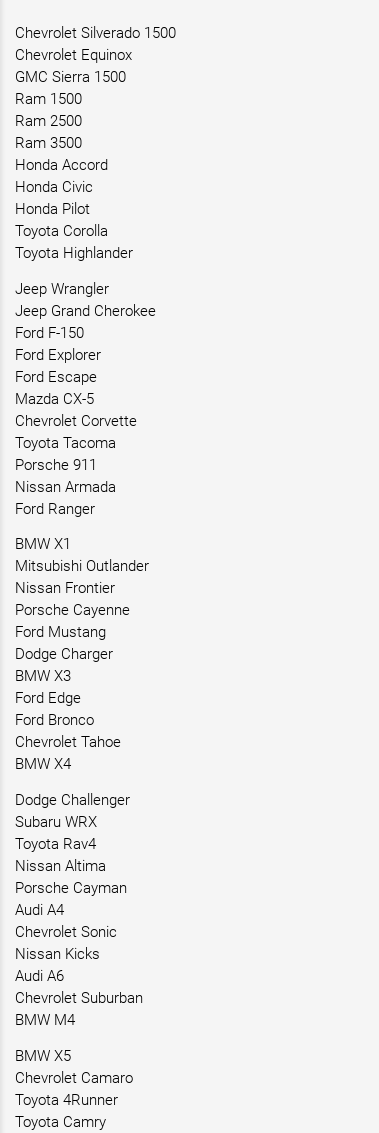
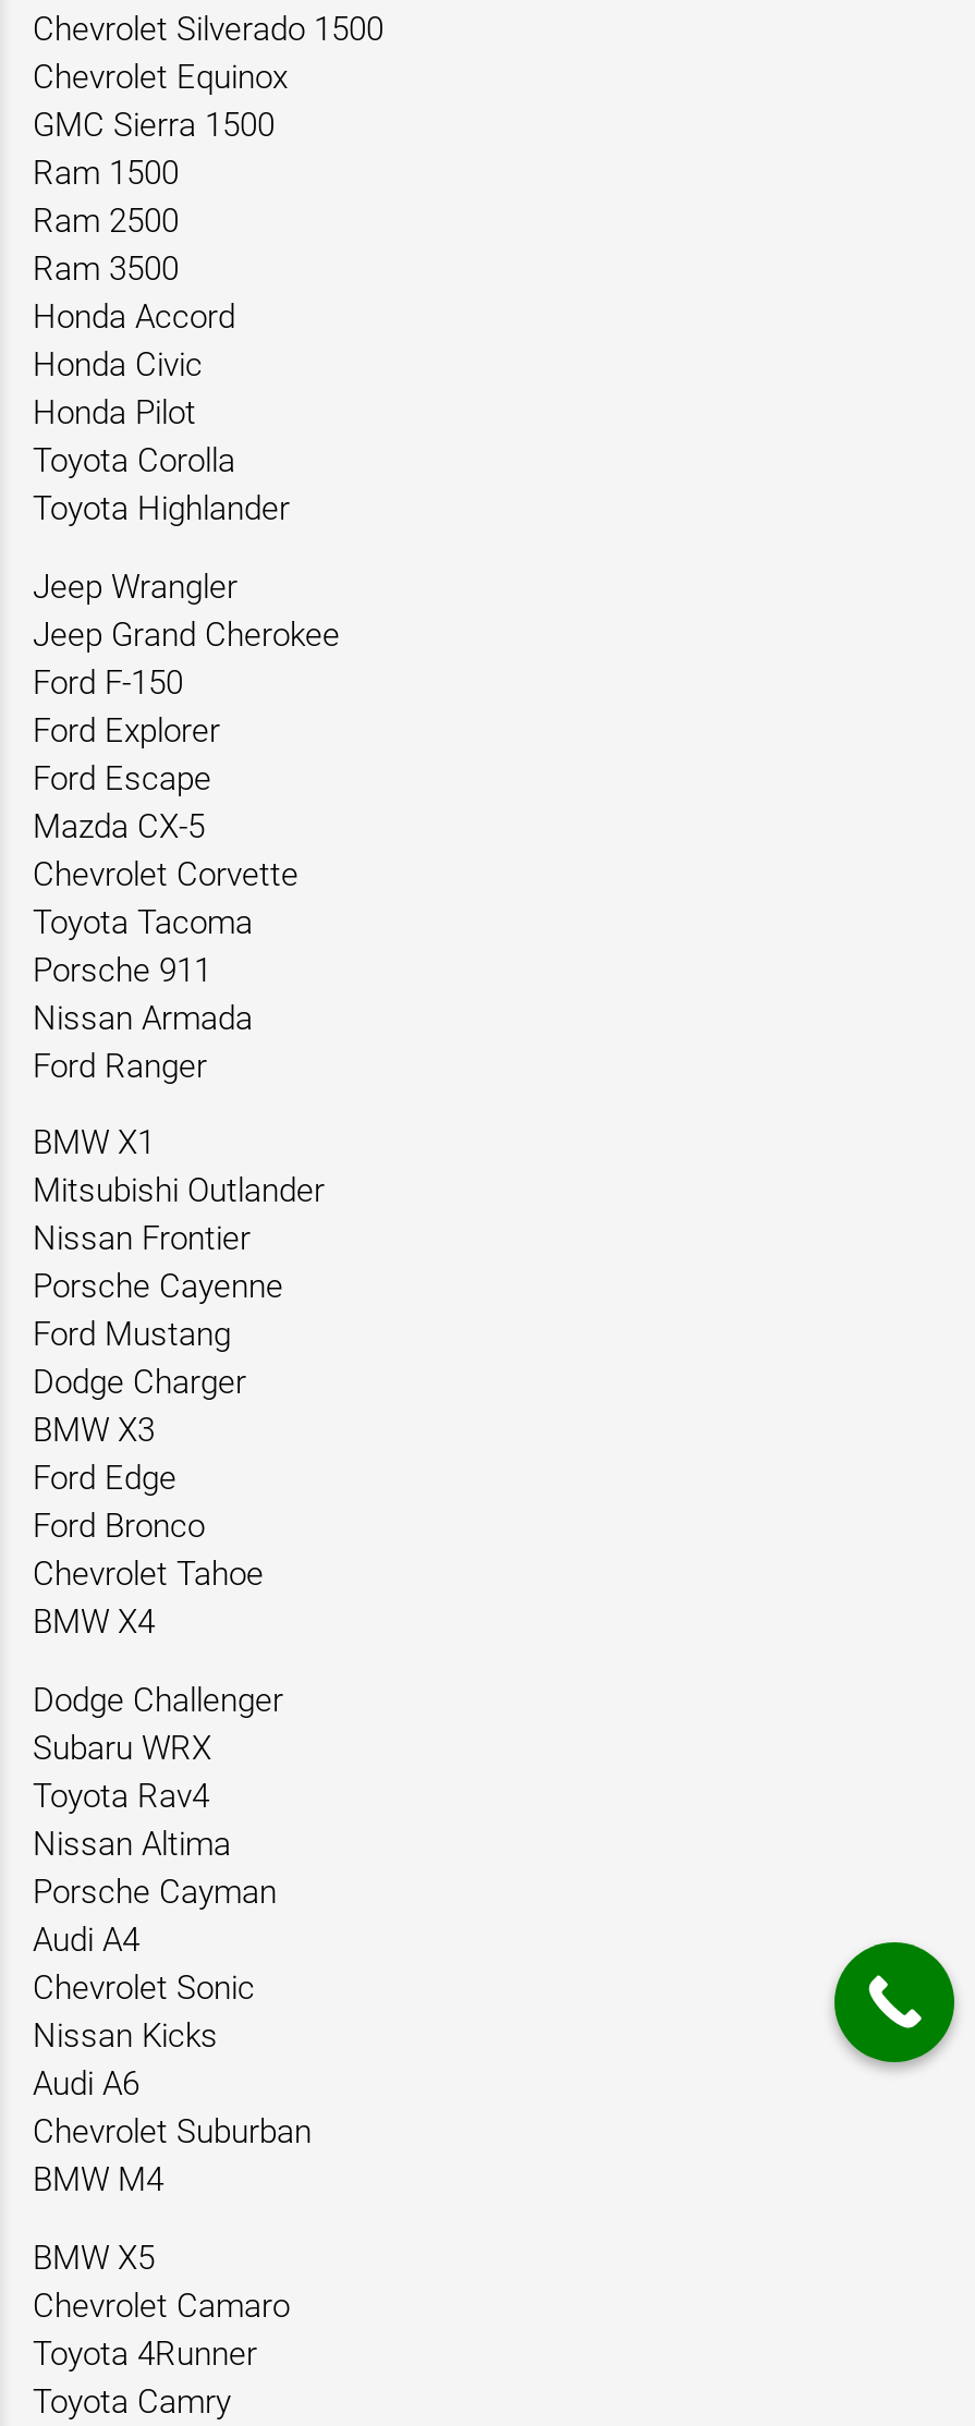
none -> [828,1938,961,2075] [image]

